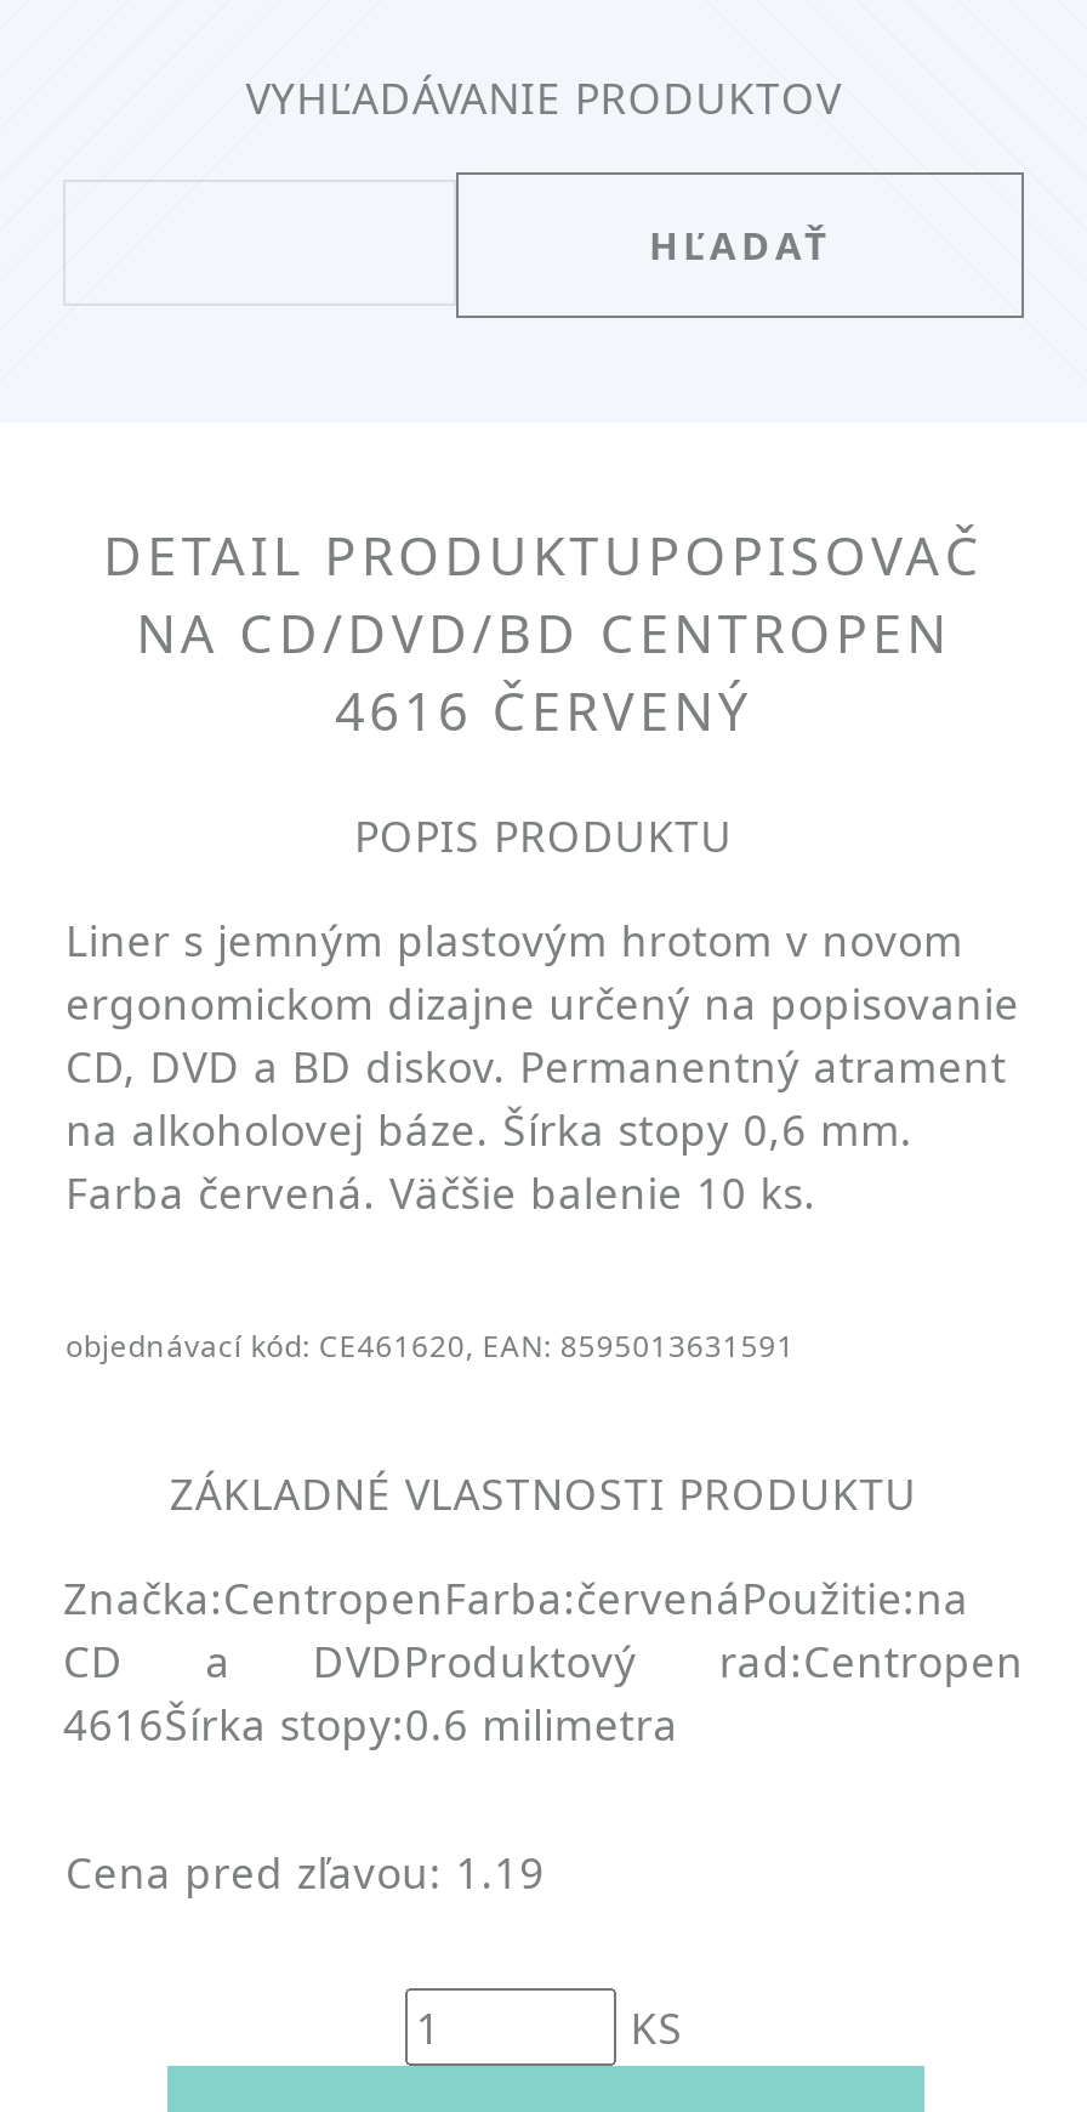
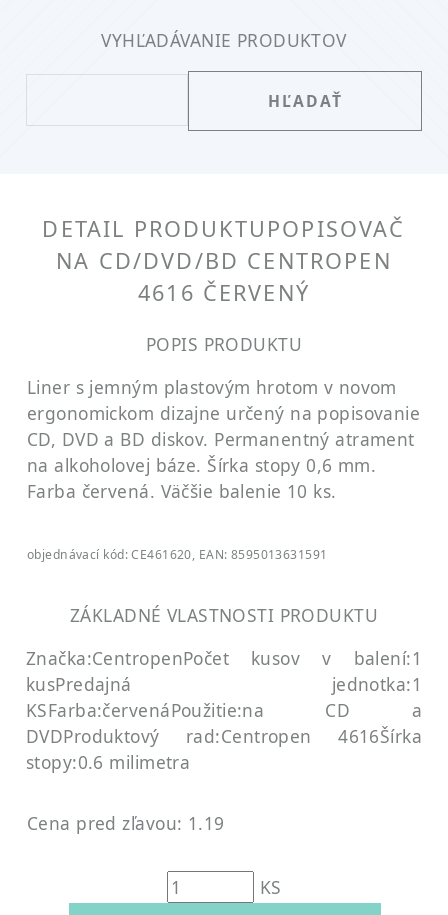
[63,1569,1024,1753] Značka:CentropenFarba:červenáPoužitie:na | CD a DVDProduktový rad:Centropen | 4616Šírka stopy:0.6 milimetra -> [26,646,422,774] Značka:CentropenPočet kusov v balení:1 | kusPredajná jednotka:1 | KSFarba:červená Použitie:na CD a | DVDProduktový rad:Centropen 4616Šírka | stopy:0.6 milimetra

